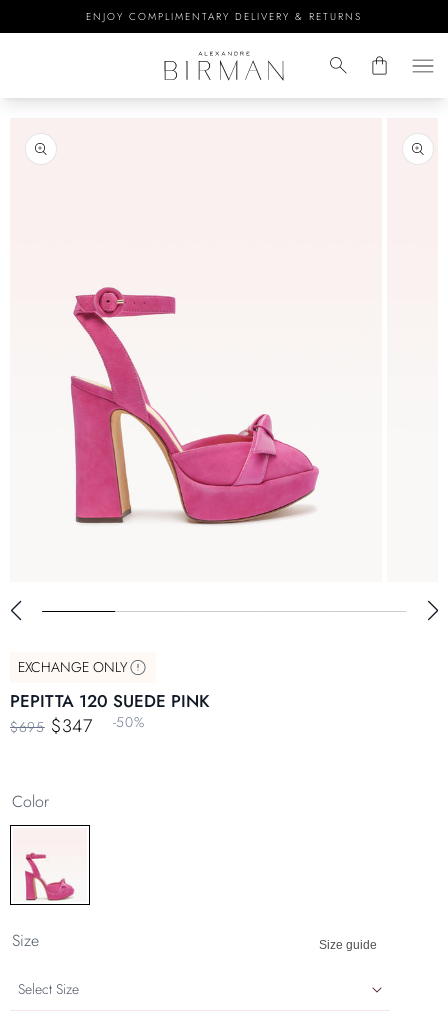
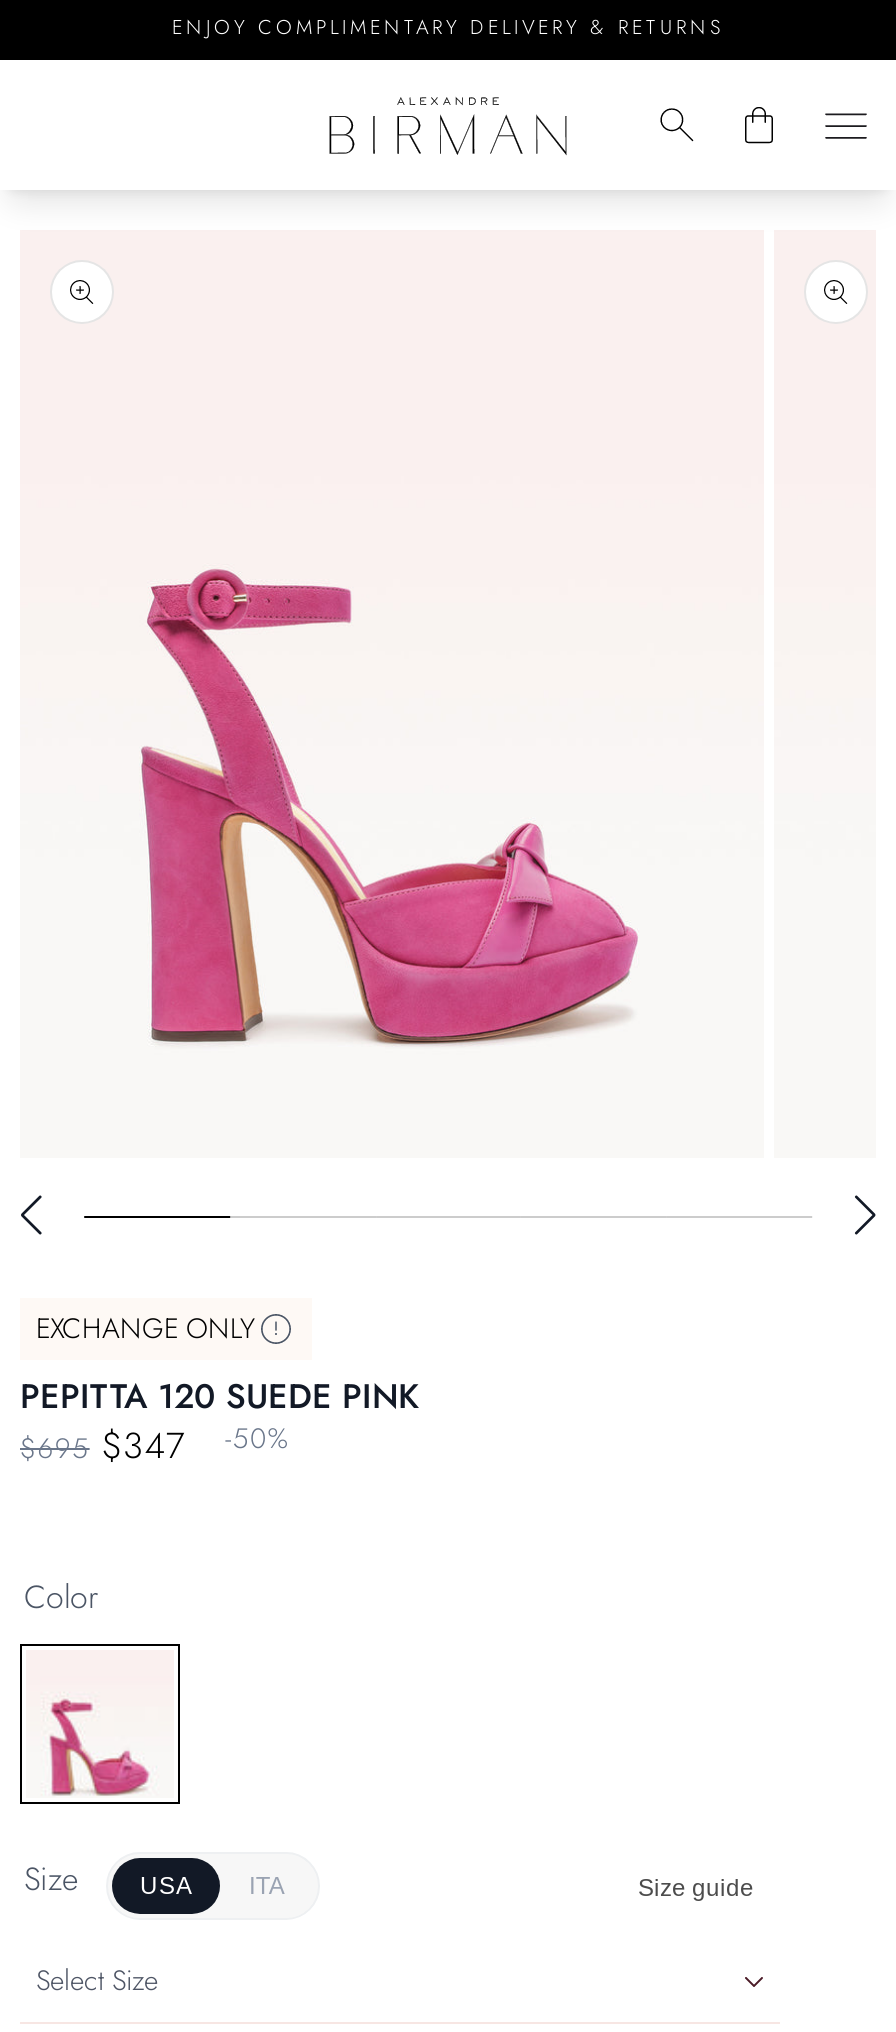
none -> [140,1873,286,1901] USA | ITA

